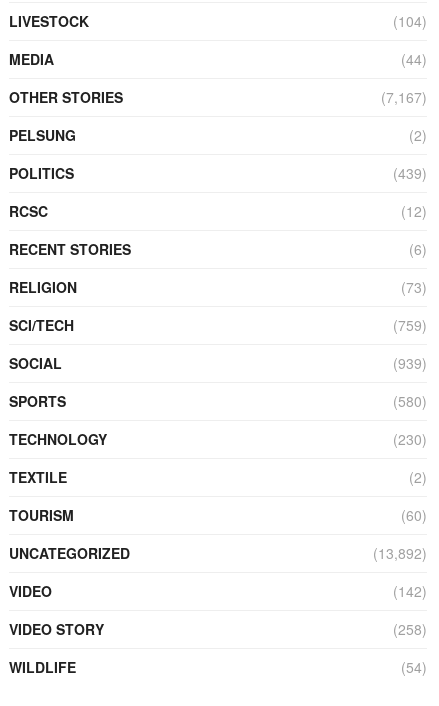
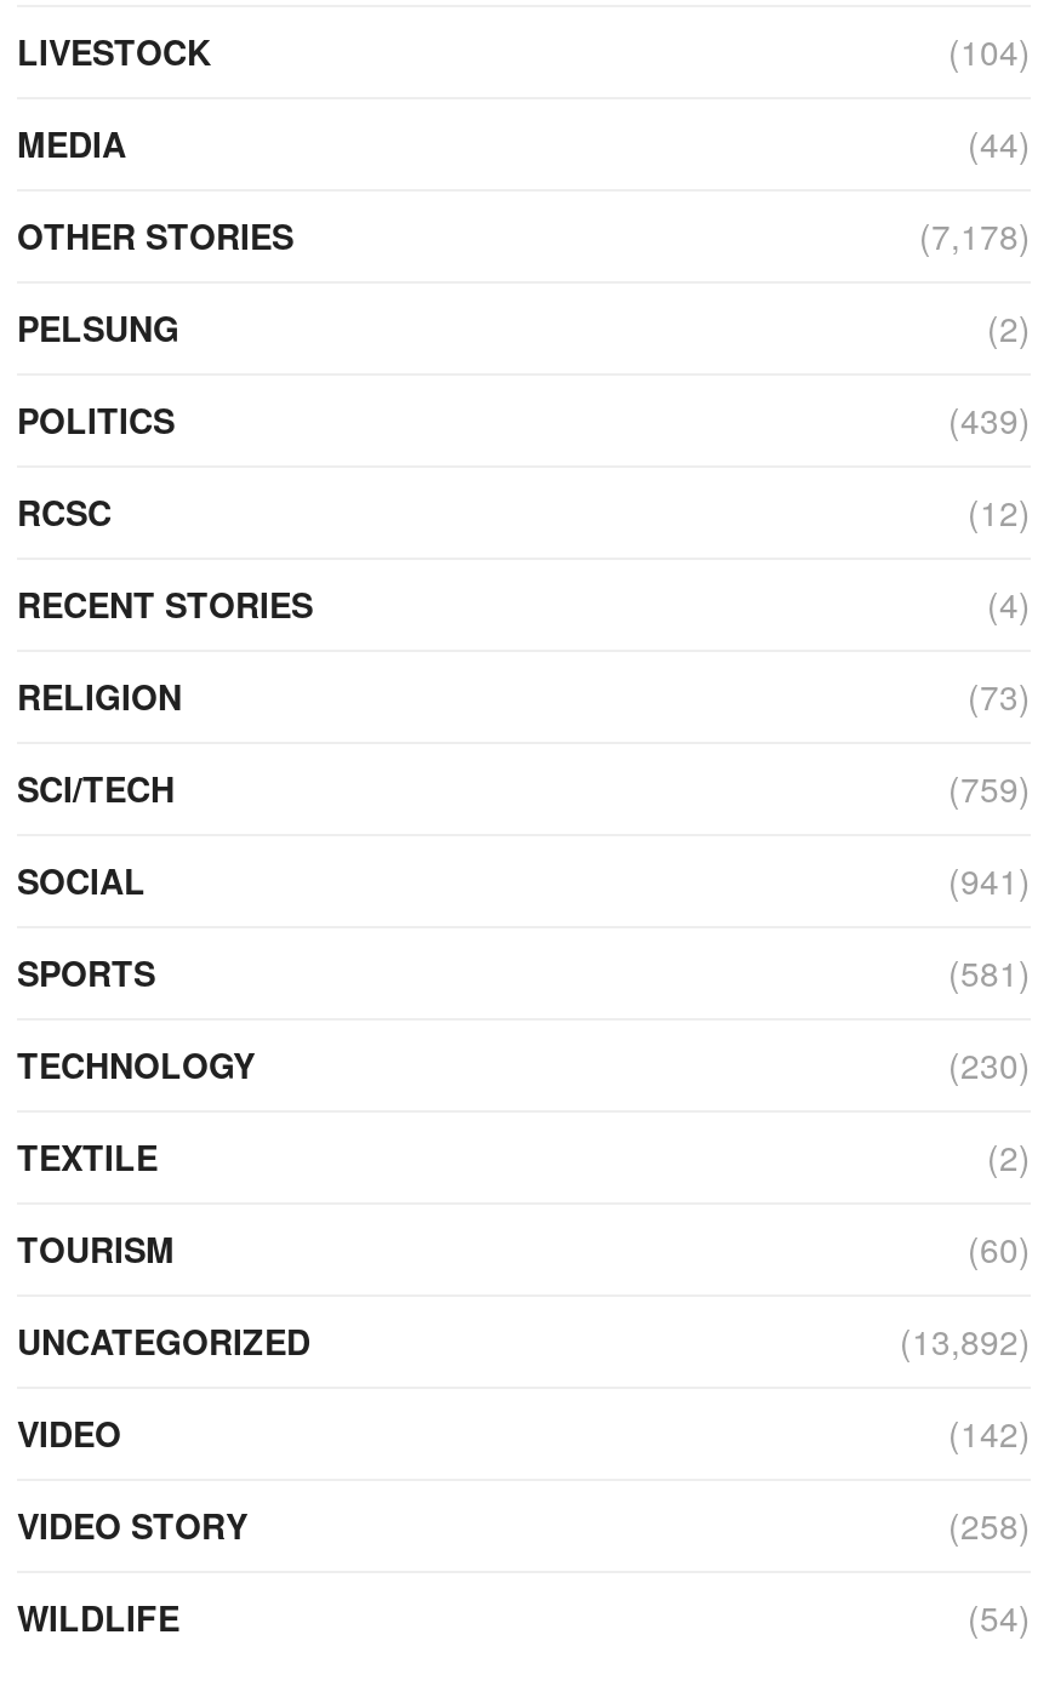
[381,87,427,107] (7,167) -> [919,211,1031,260] (7,178)
[409,239,427,259] (6) -> [987,580,1031,628] (4)
[393,353,427,373] (939) -> [948,856,1031,905] (941)
[393,391,427,411] (580) -> [948,948,1031,997] (581)

